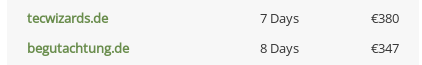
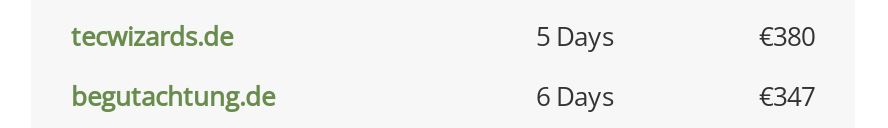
[259,8,298,26] 7 Days -> [536,17,614,53] 5 Days
[259,38,298,56] 8 Days -> [536,77,614,113] 6 Days

